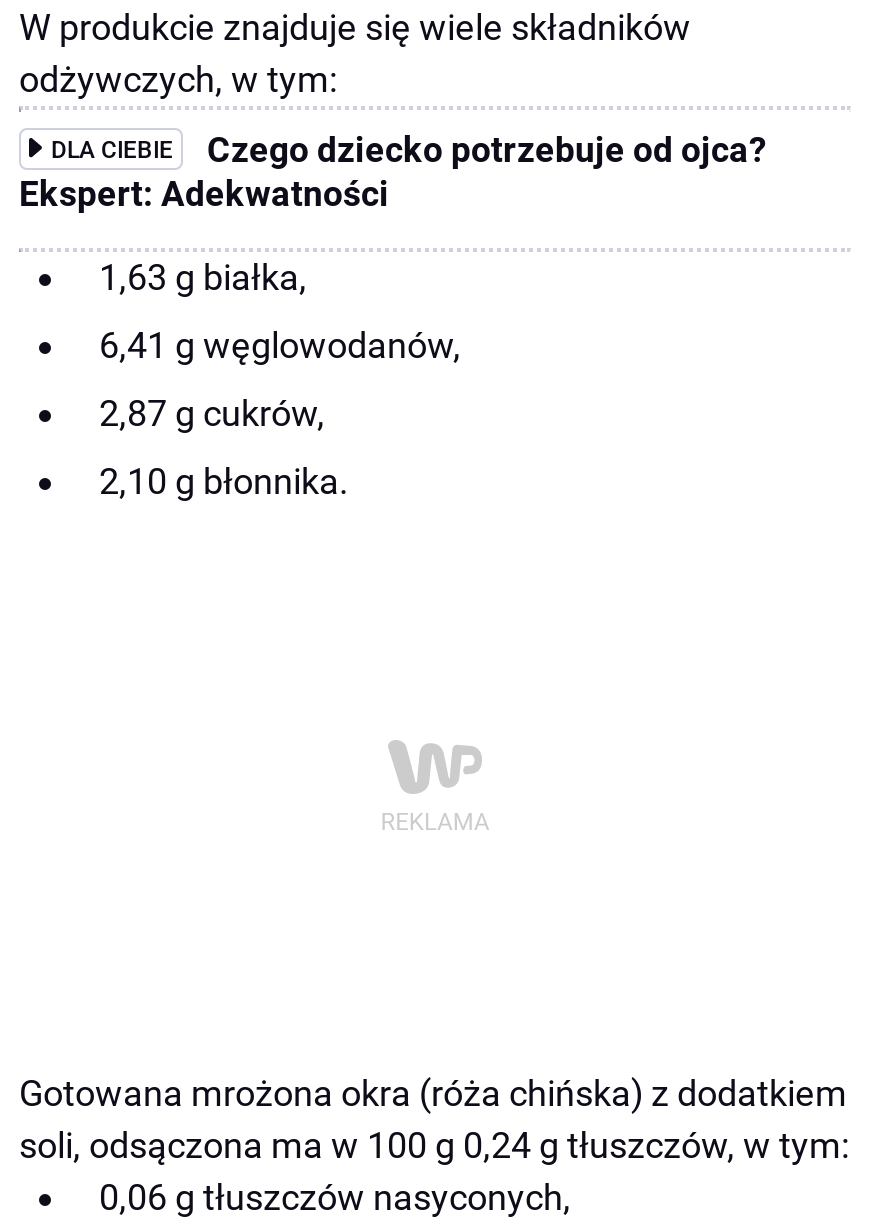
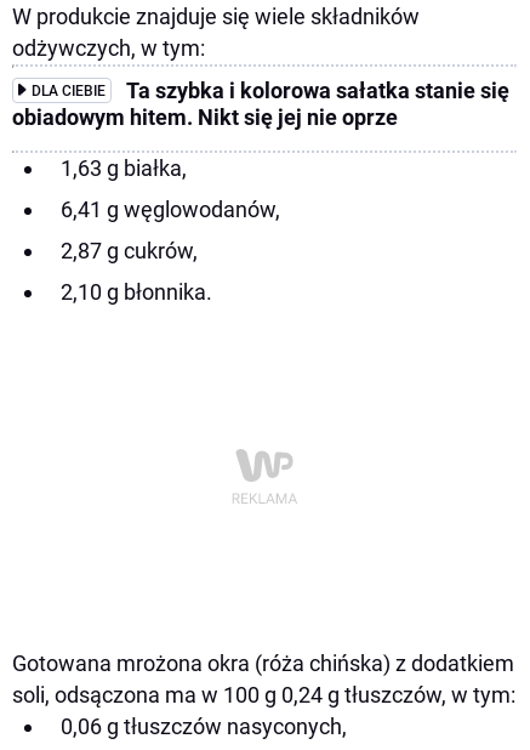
[19,129,767,213] Czego dziecko potrzebuje od ojca? | Ekspert: Adekwatności -> [12,78,509,129] Ta szybka i kolorowa sałatka stanie się | obiadowym hitem. Nikt się jej nie oprze

